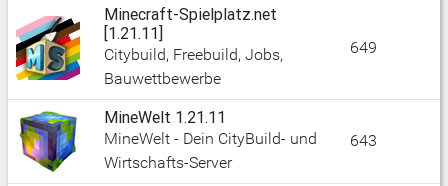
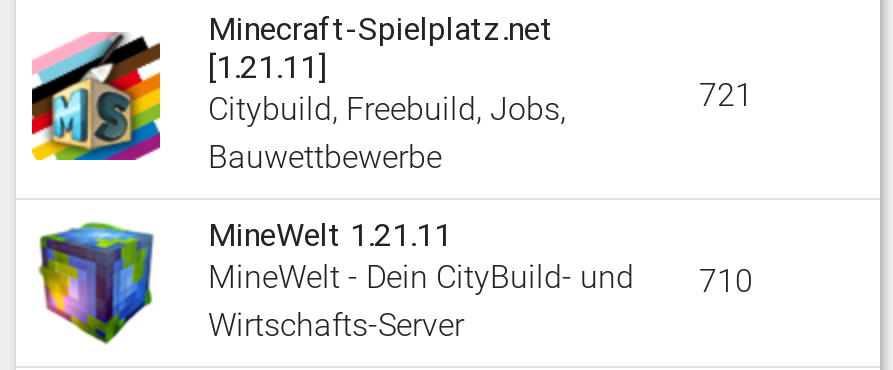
[349,38,376,57] 649 -> [699,75,753,113] 721
[104,129,376,150] MineWelt - Dein CityBuild- und 643 -> [208,257,753,299] MineWelt - Dein CityBuild- und 710

